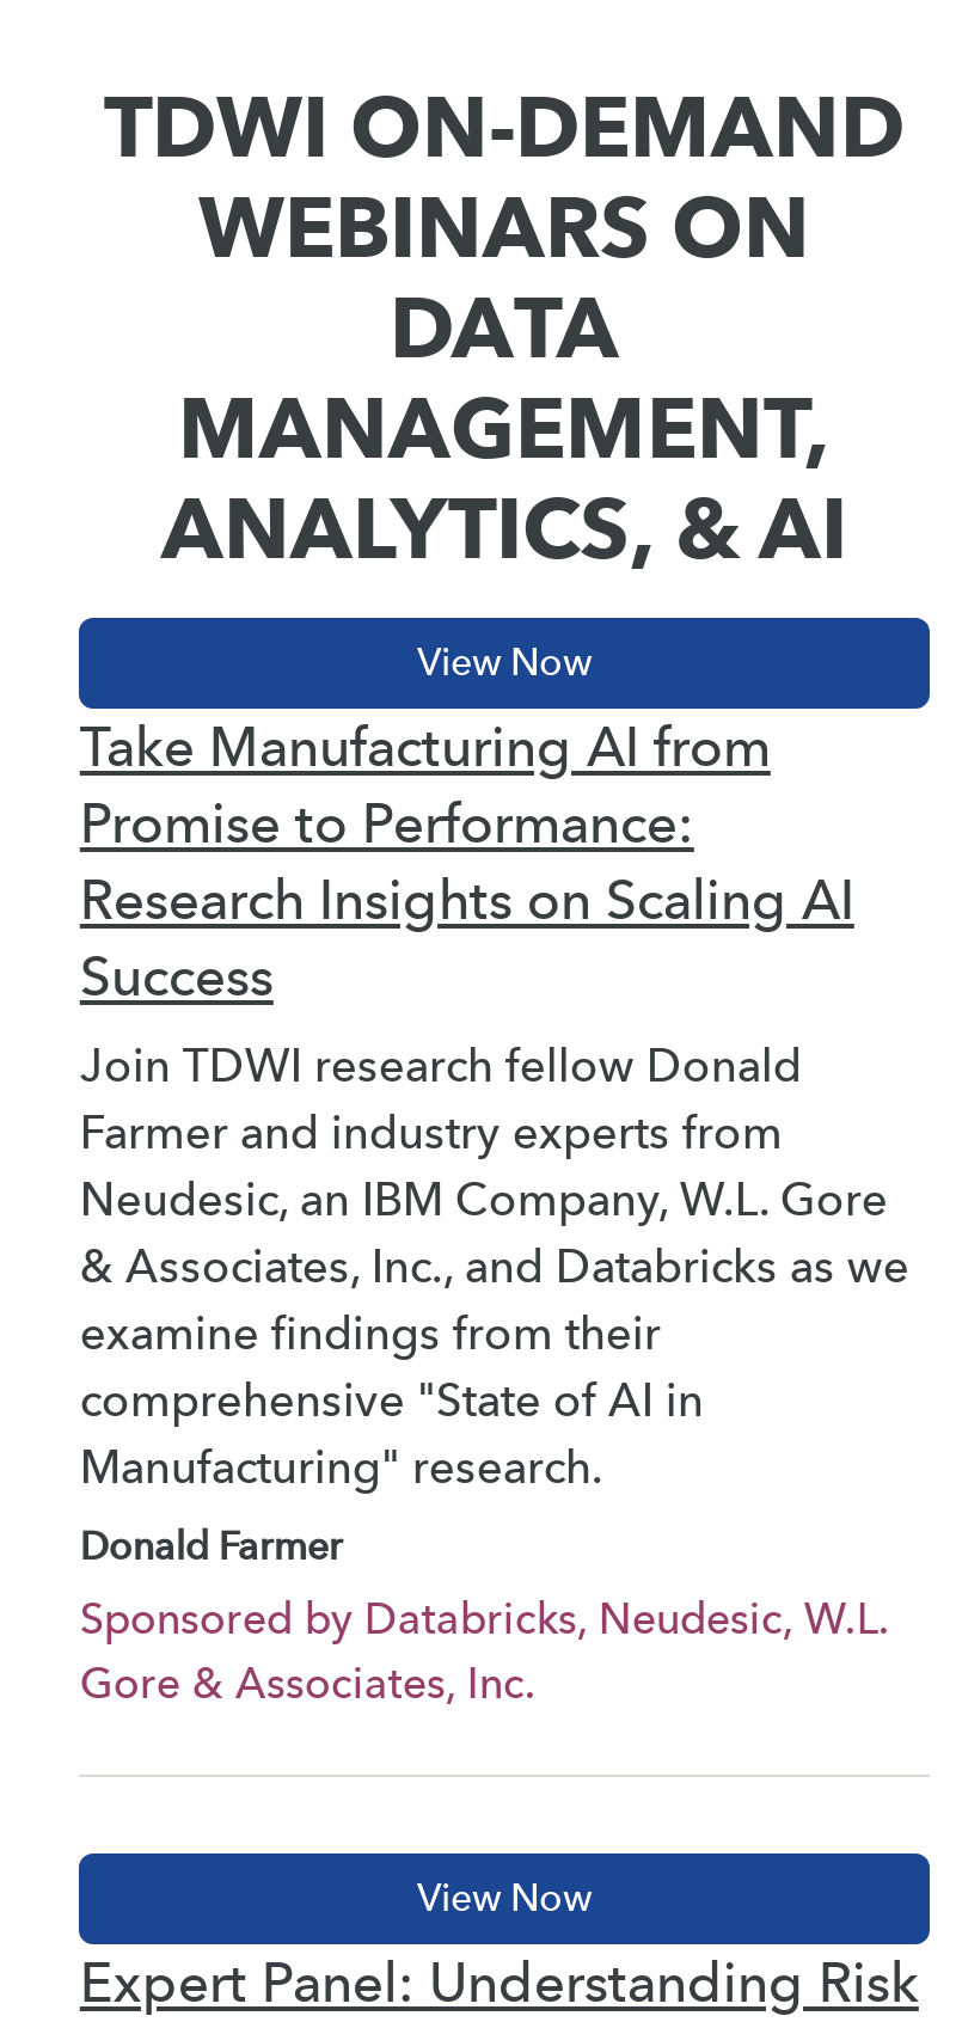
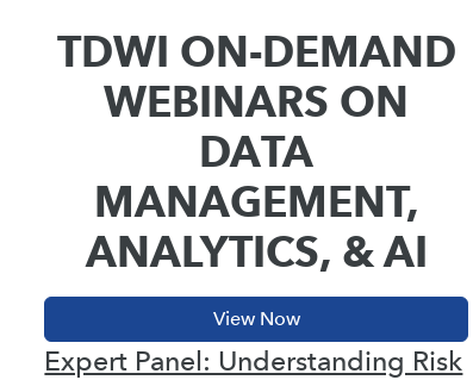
[80,713,909,1710] Take Manufacturing AI from | Promise to Performance: | Research Insights on Scaling AI | Success | Join TDWI research fellow Donald | Farmer and industry experts from | Neudesic, an IBM Company, W.L. Gore | & Associates, Inc., and Databricks as we | examine findings from their | comprehensive "State of AI in | Manufacturing" research. | Donald Farmer | Sponsored by Databricks, Neudesic, W.L. | Gore & Associates, Inc. -> none

